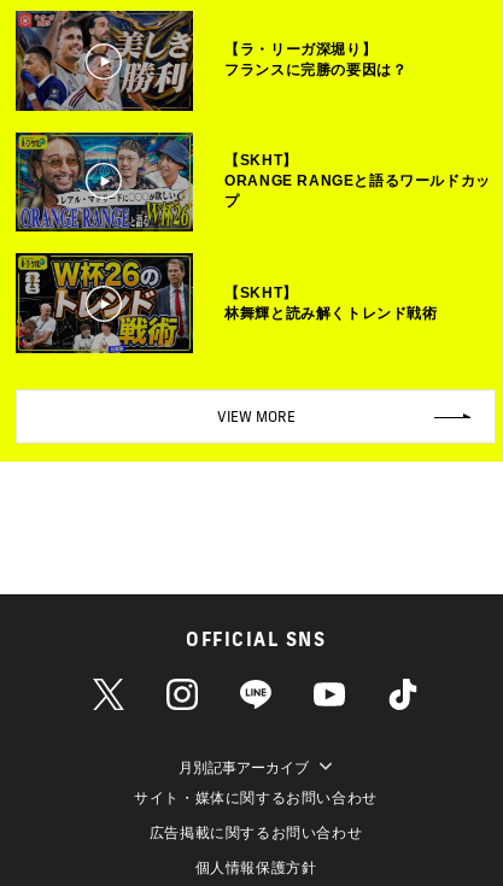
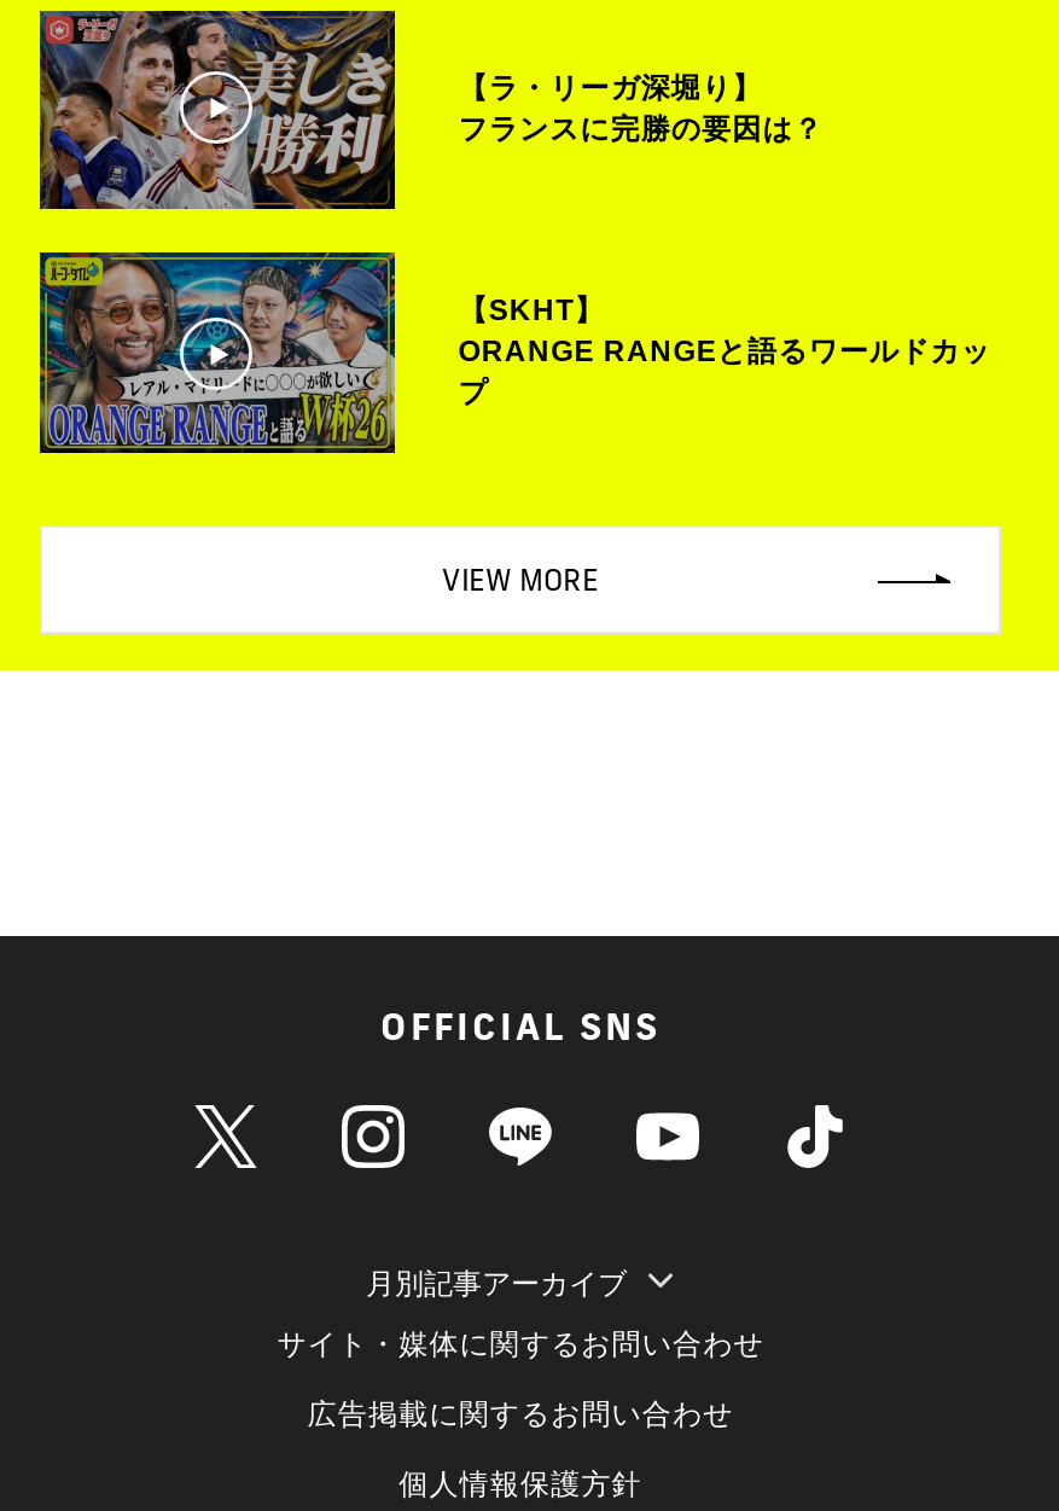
[16,252,437,354] [image] | 【SKHT】 | 林舞輝と読み解くトレンド戦術 -> none

